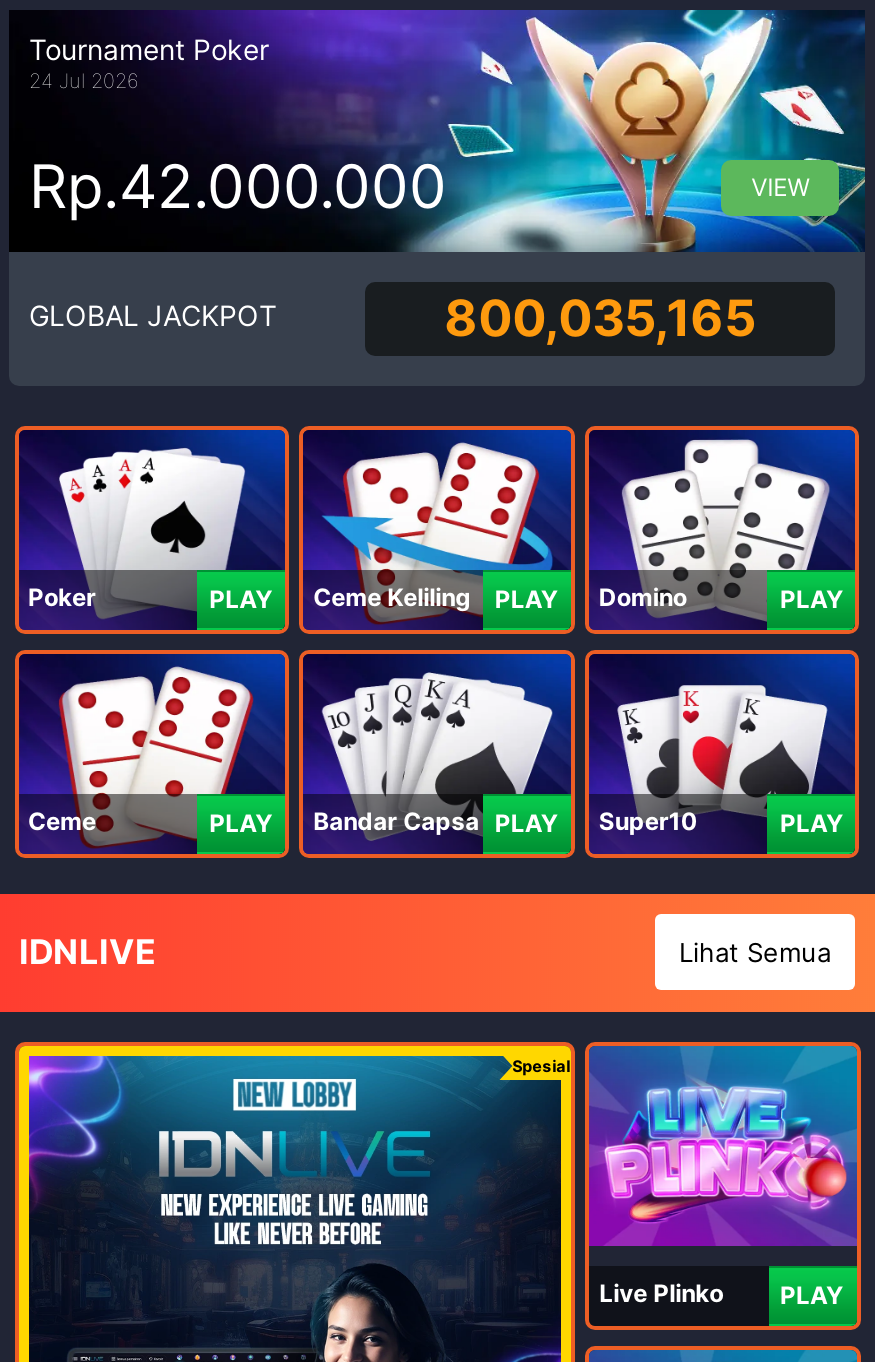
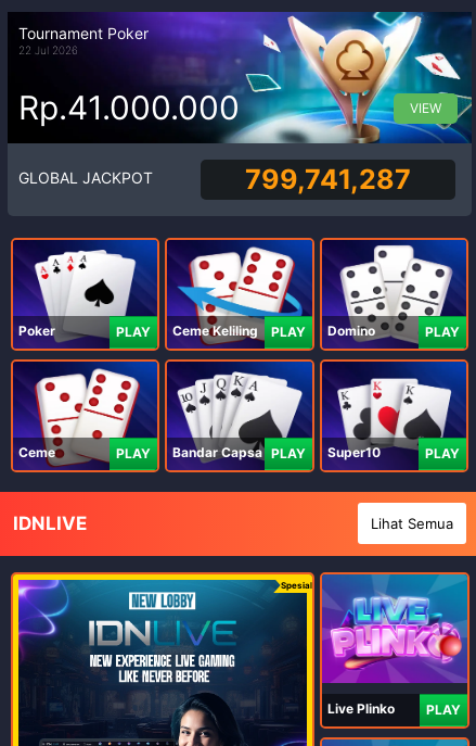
[29,68,139,92] 24 Jul 2026 -> [18,43,78,56] 22 Jul 2026
[29,149,447,221] Rp.42.000.000 -> [18,88,240,127] Rp.41.000.000
[444,288,756,348] 800,035,165 -> [245,163,411,195] 799,741,287

